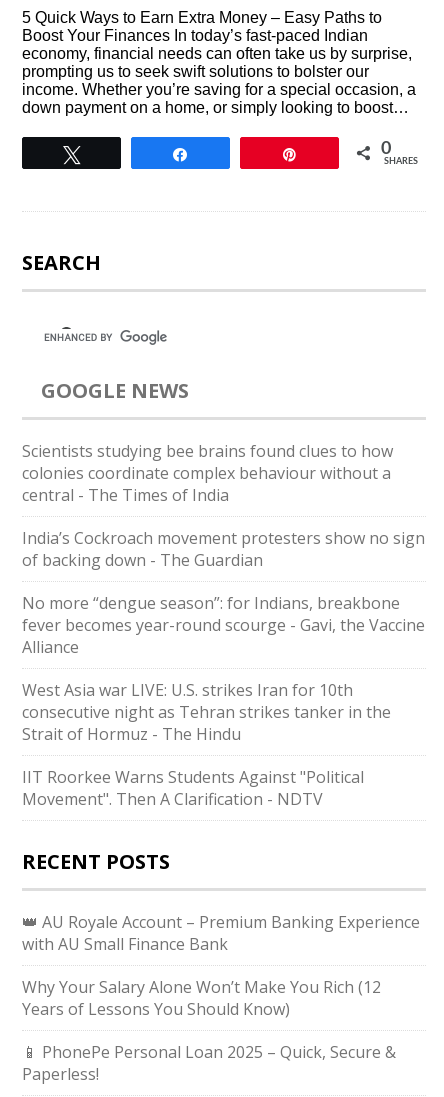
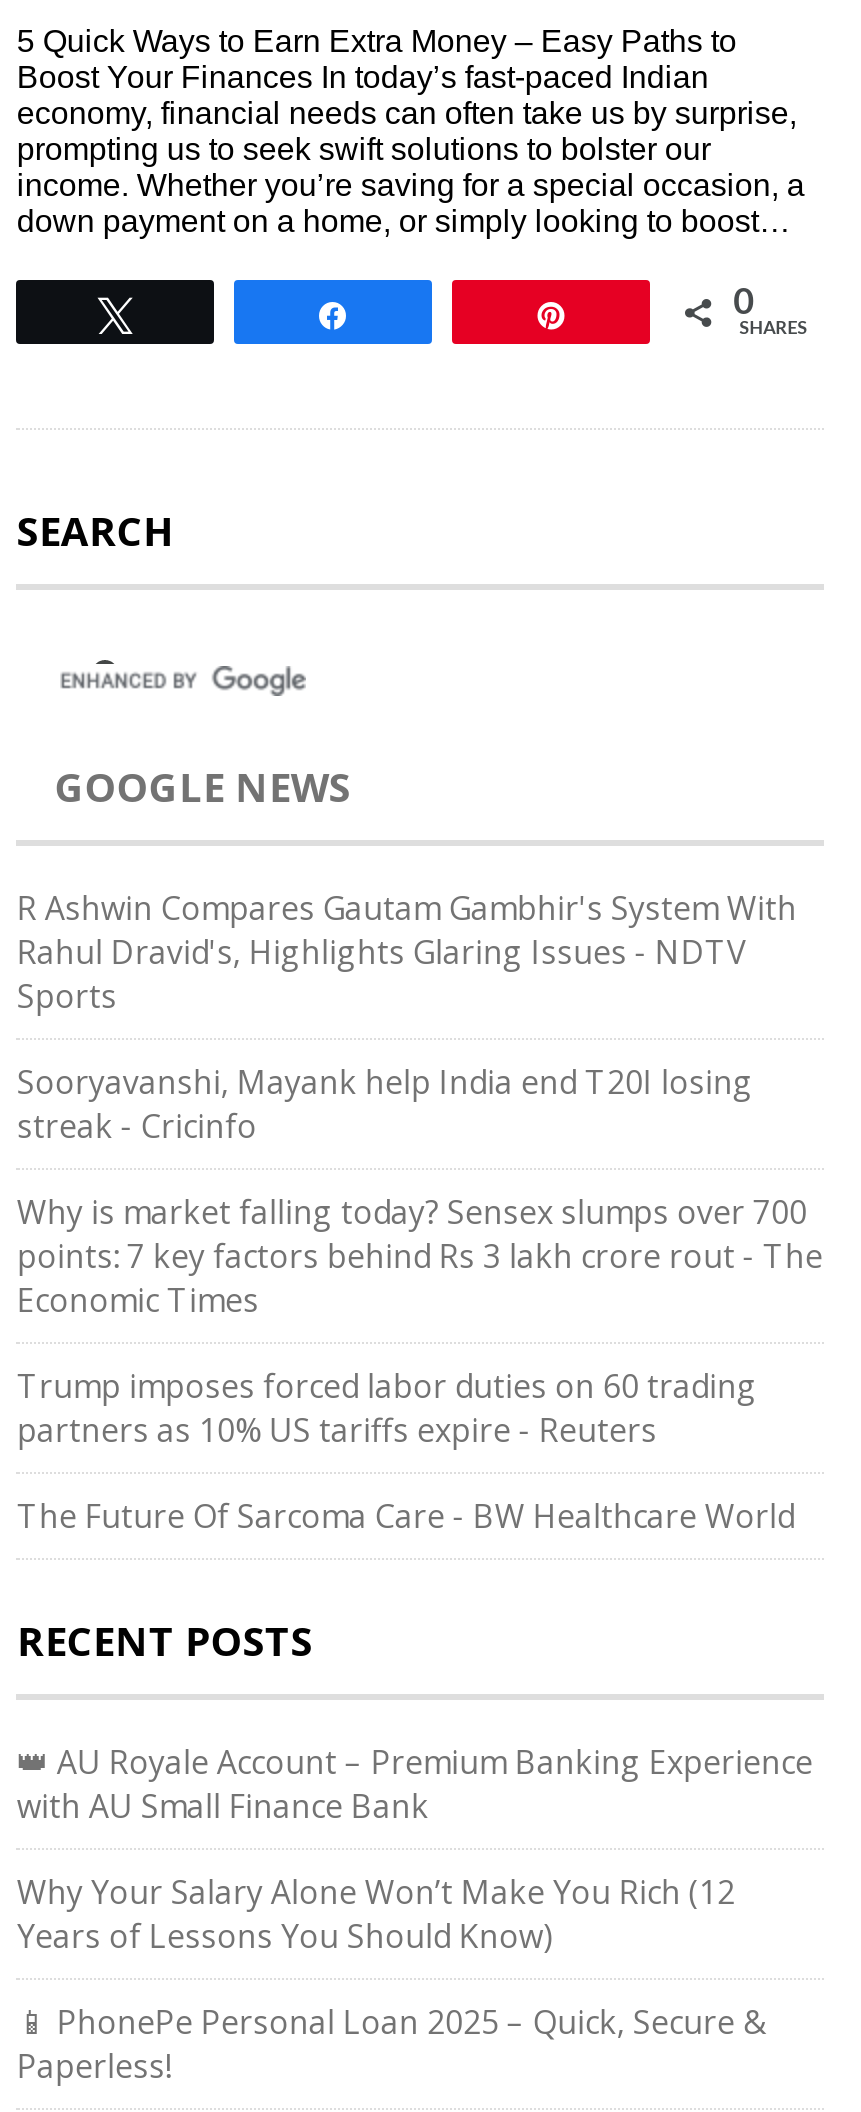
[22,440,393,506] Scientists studying bee brains found clues to how | colonies coordinate complex behaviour without a | central - The Times of India -> [17,886,797,1018] R Ashwin Compares Gautam Gambhir's System With | Rahul Dravid's, Highlights Glaring Issues - NDTV | Sports
[22,527,425,571] India’s Cockroach movement protesters show no sign | of backing down - The Guardian -> [17,1060,753,1148] Sooryavanshi, Mayank help India end T20I losing | streak - Cricinfo
[22,592,425,658] No more “dengue season”: for Indians, breakbone | fever becomes year-round scourge - Gavi, the Vaccine | Alliance -> [17,1190,823,1322] Why is market falling today? Sensex slumps over 700 | points: 7 key factors behind Rs 3 lakh crore rout - The | Economic Times
[22,679,391,745] West Asia war LIVE: U.S. strikes Iran for 10th | consecutive night as Tehran strikes tanker in the | Strait of Hormuz - The Hindu -> [17,1364,757,1452] Trump imposes forced labor duties on 60 trading | partners as 10% US tariffs expire - Reuters
[22,766,364,810] IIT Roorkee Warns Students Against "Political | Movement". Then A Clarification - NDTV -> [17,1494,795,1538] The Future Of Sarcoma Care - BW Healthcare World

